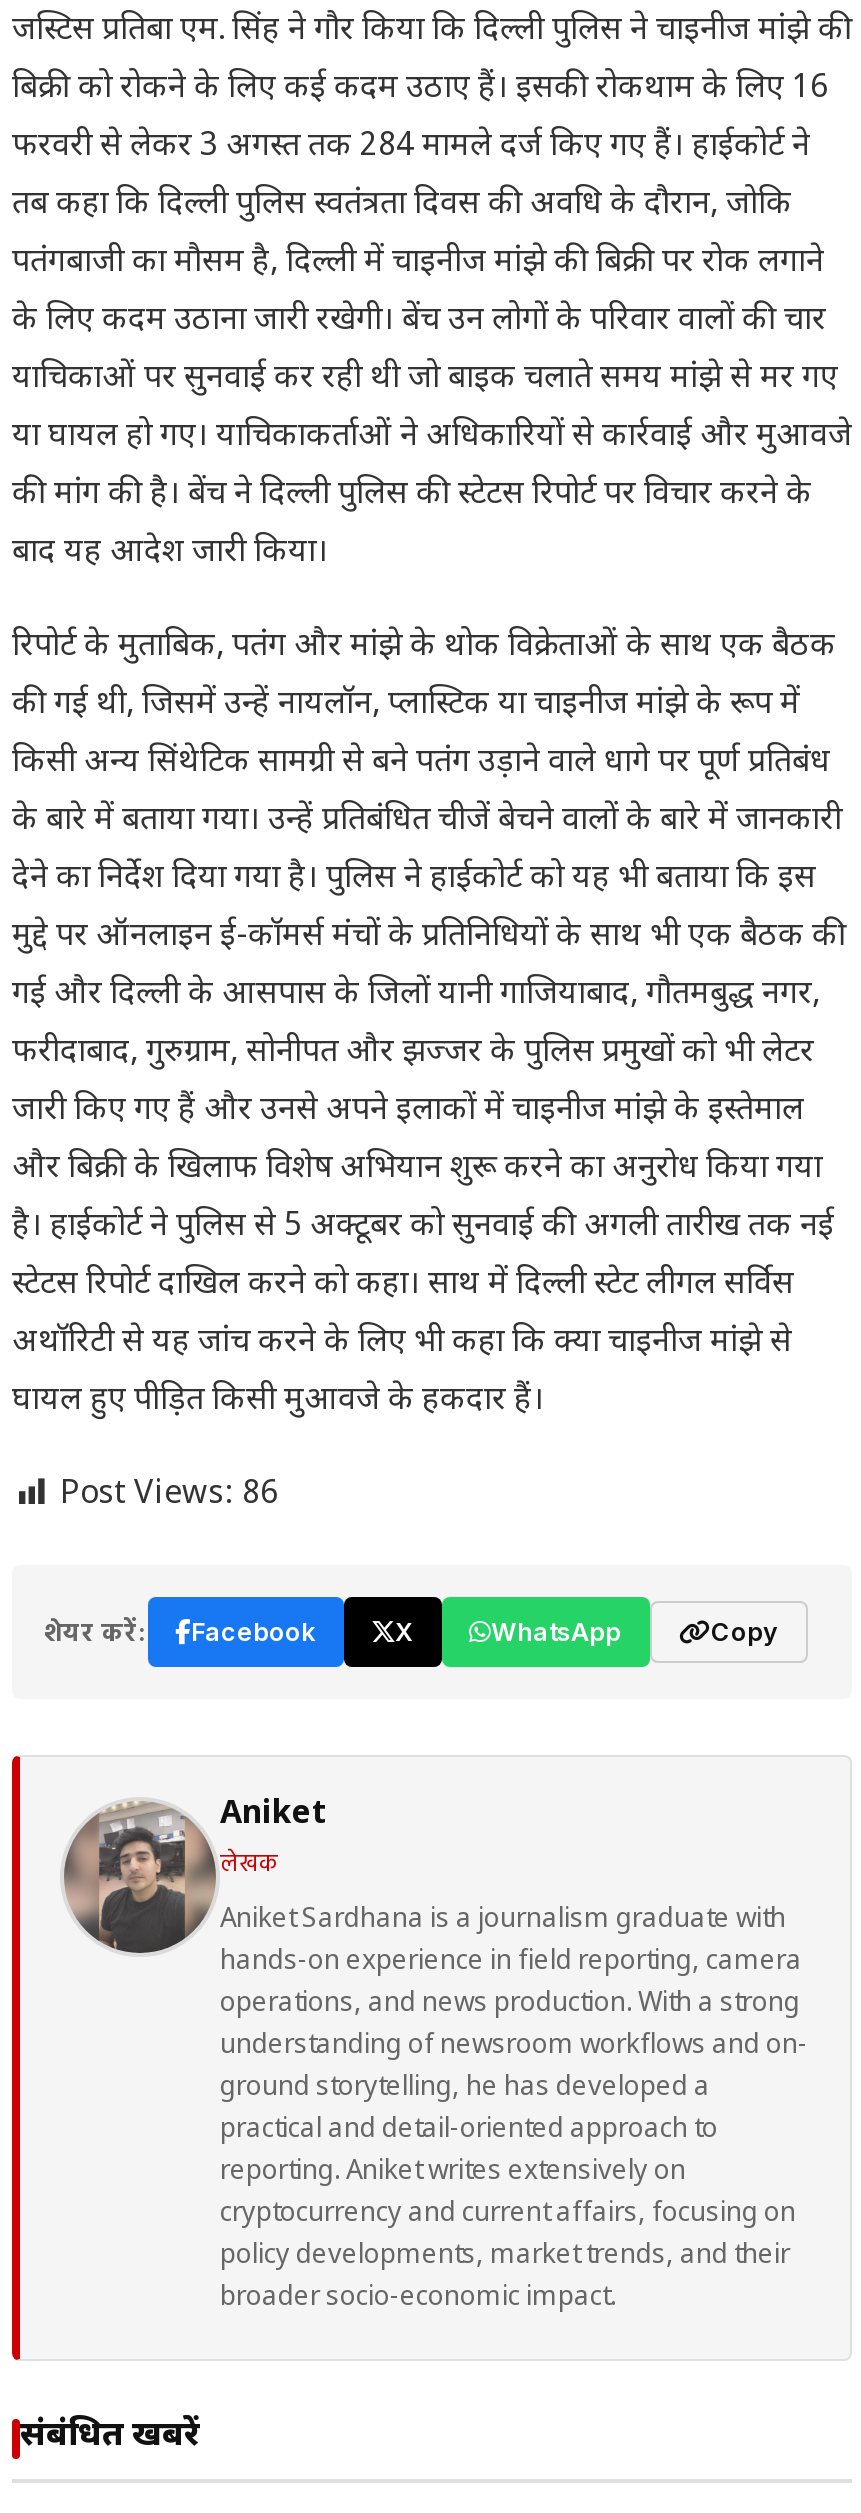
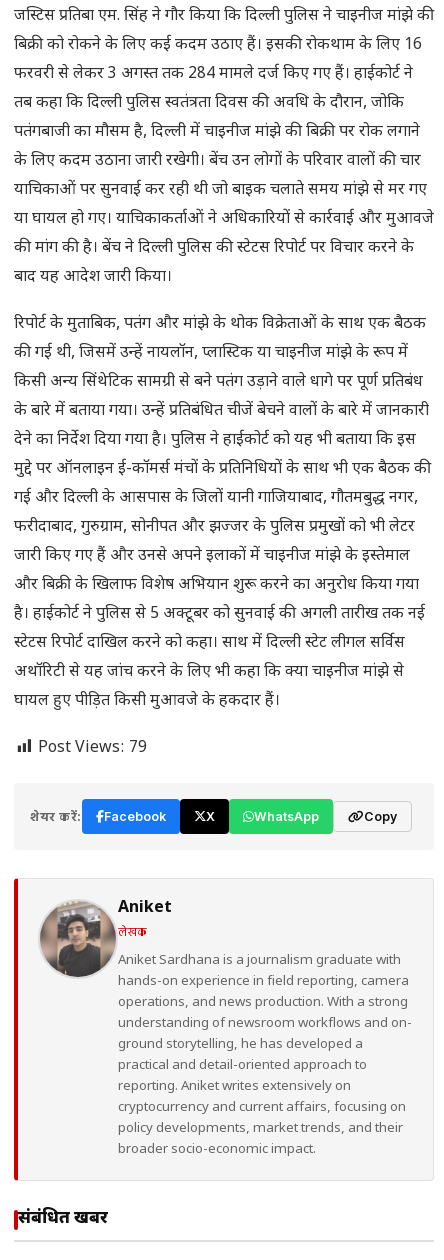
[60,1475,278,1517] Post Views: 86 -> [38,738,147,759] Post Views: 79

